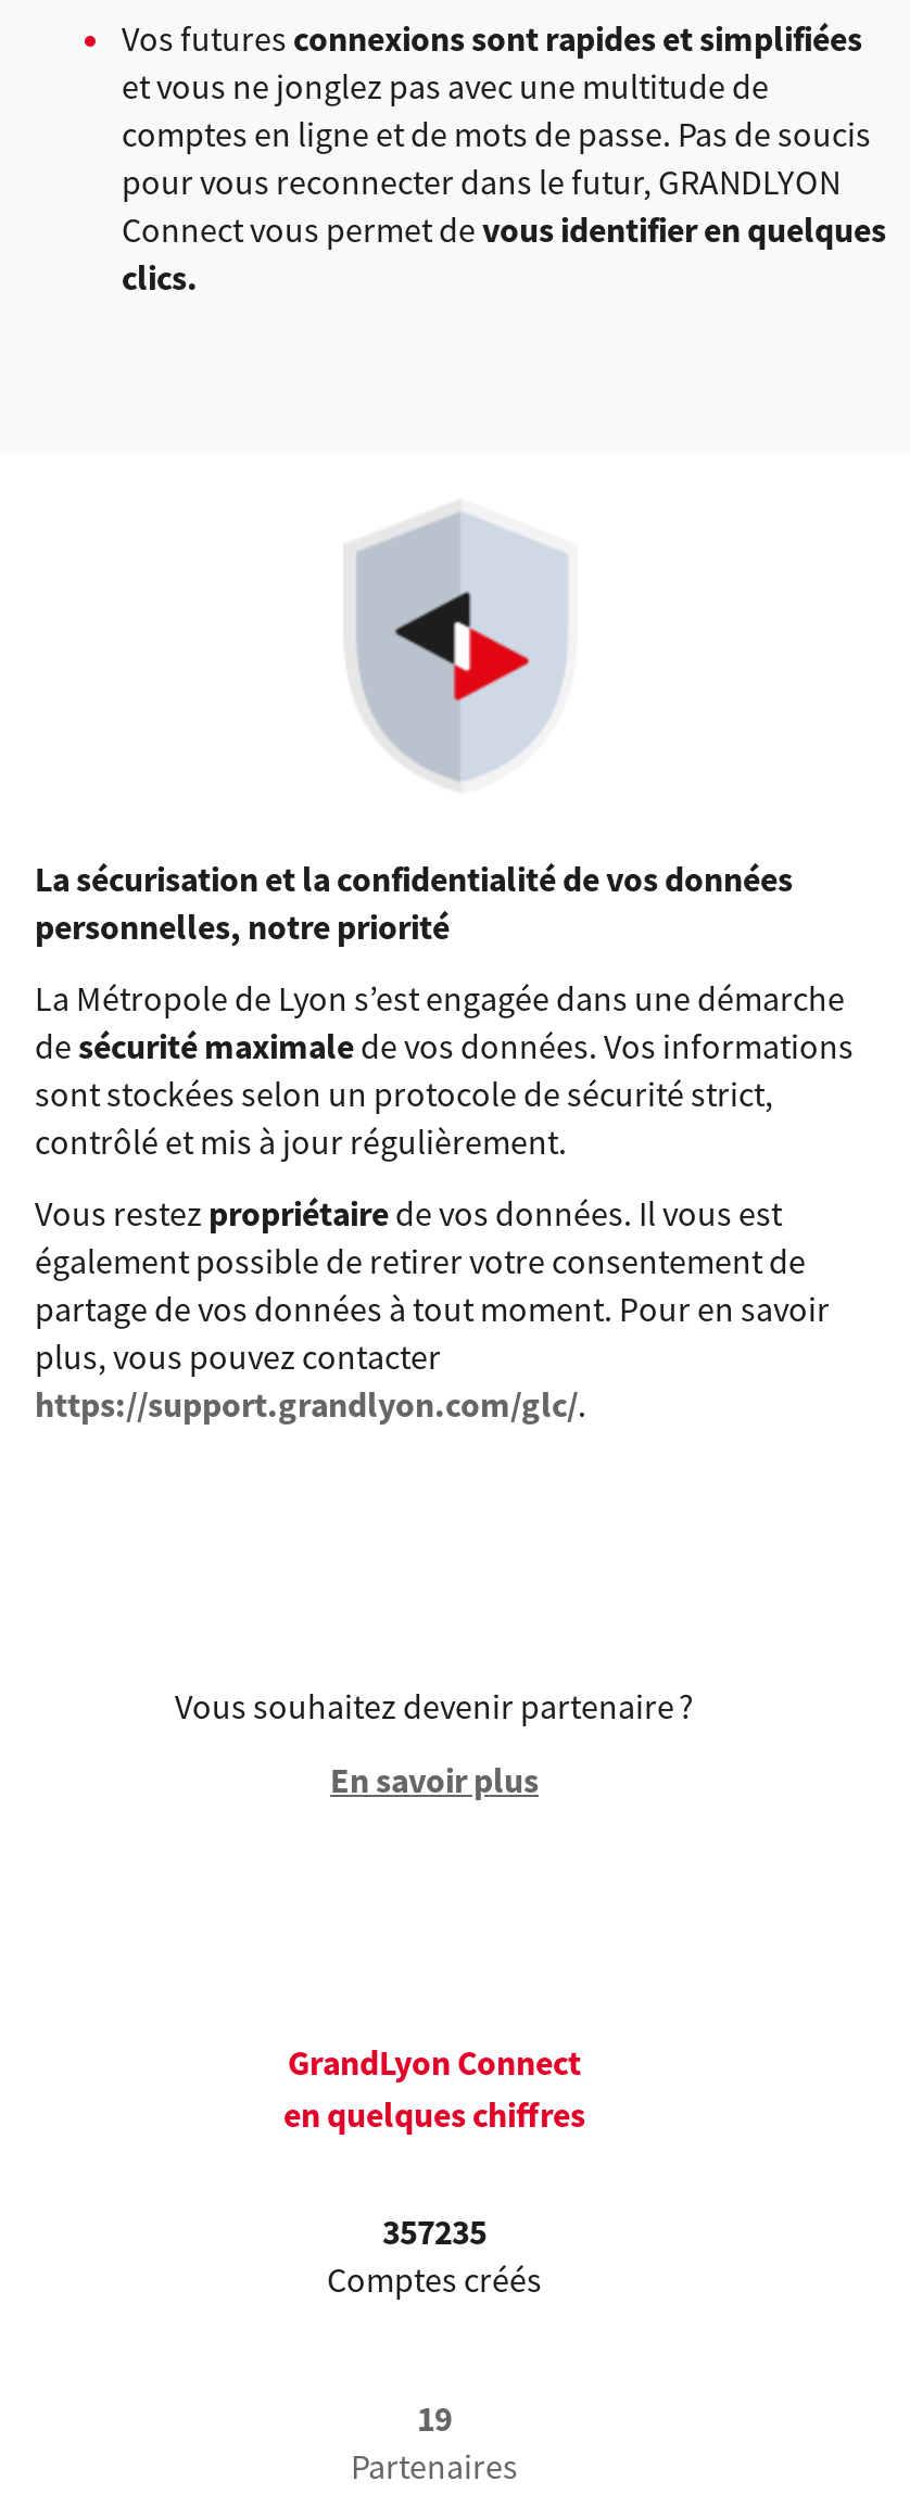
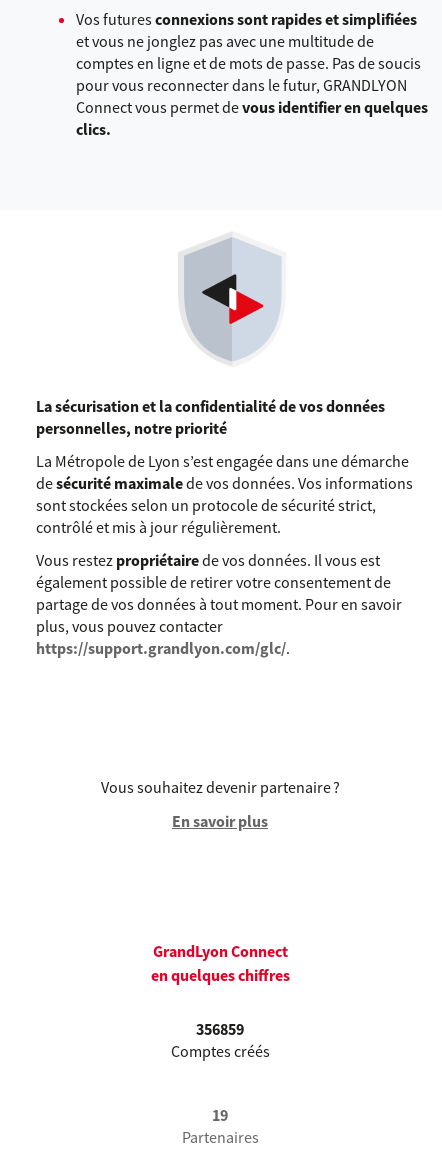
[382,2209,486,2253] 357235 -> [196,1019,244,1039] 356859

